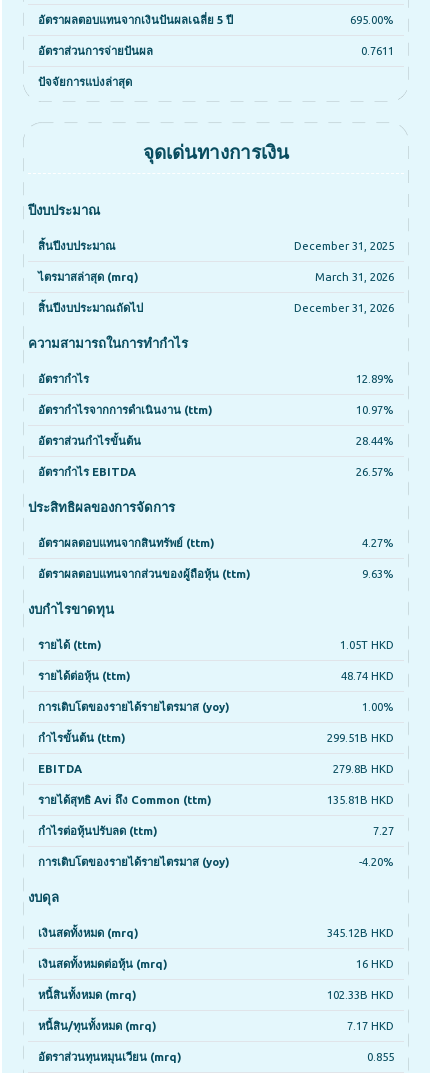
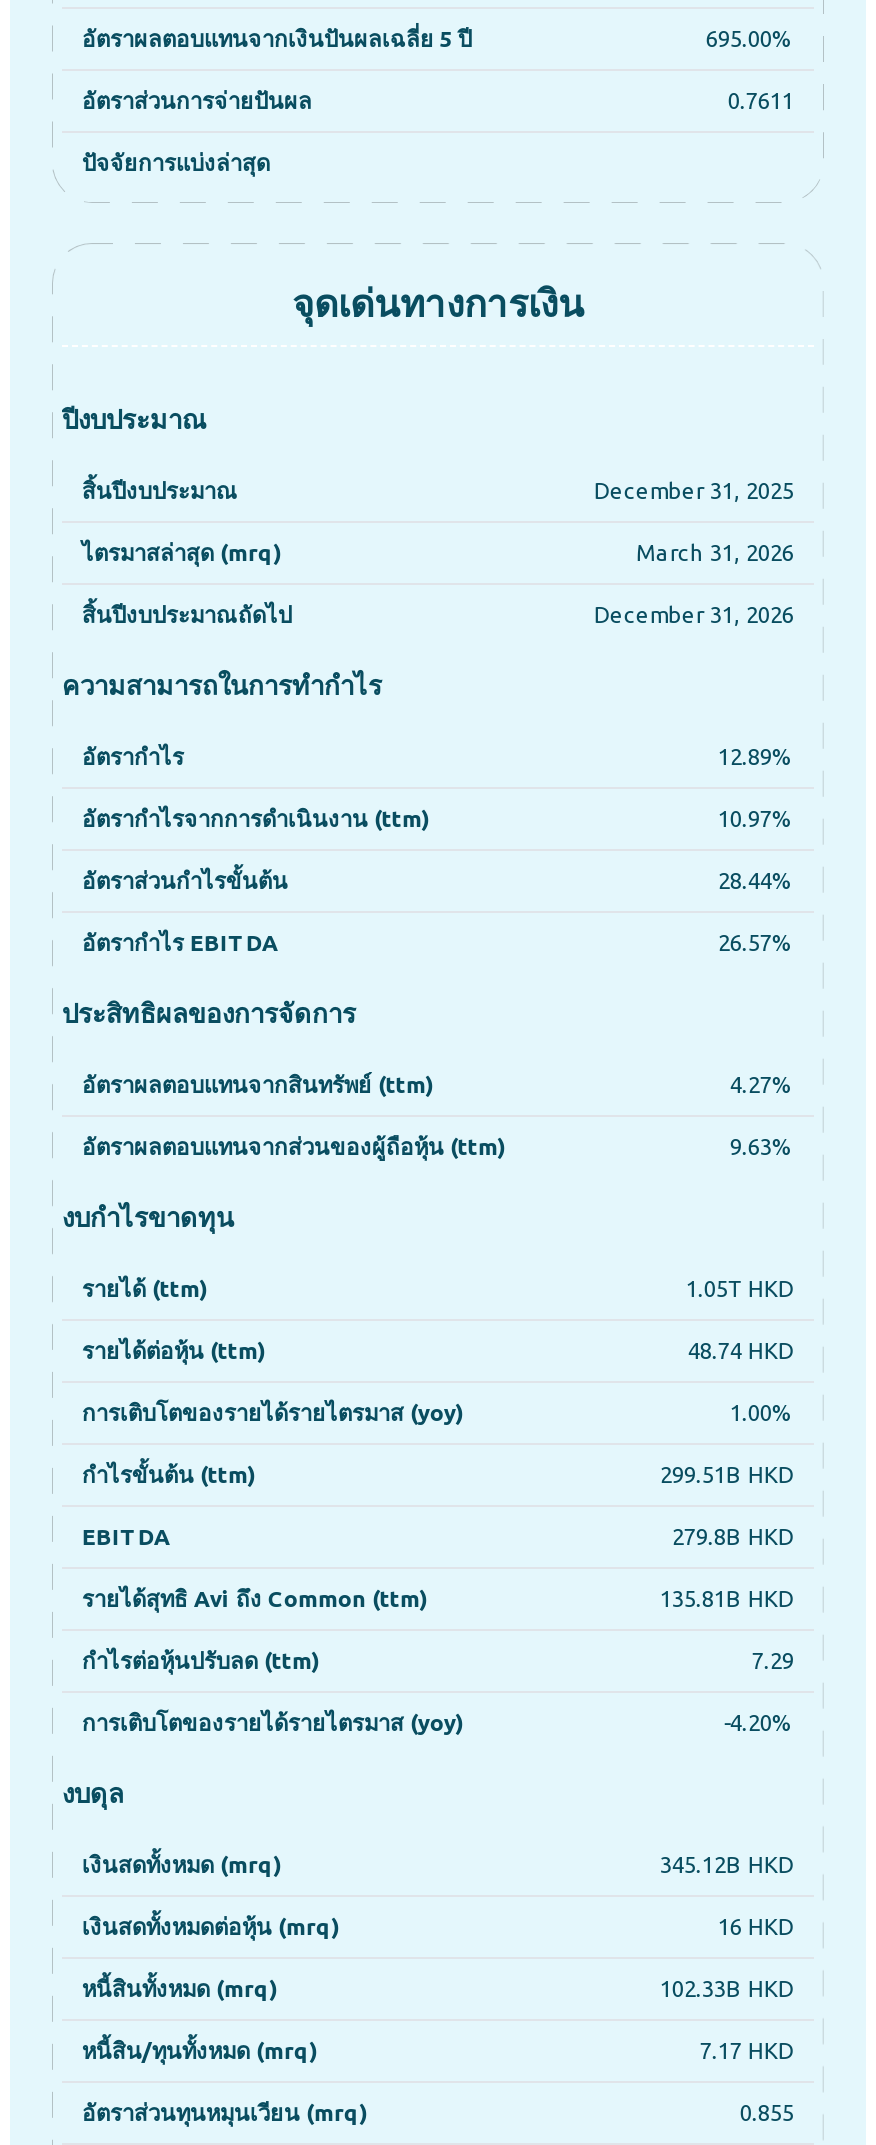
[373,824,394,837] 7.27 -> [752,1647,794,1673] 7.29

